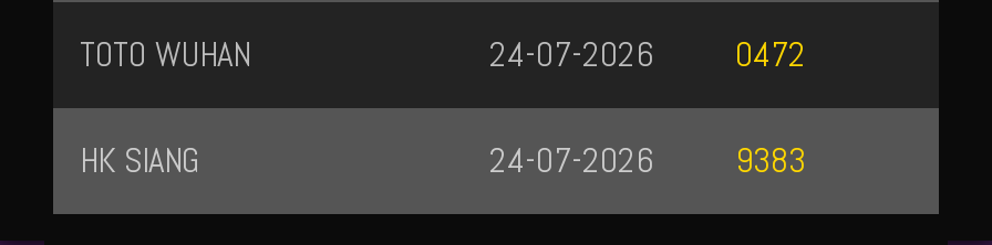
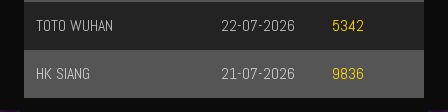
[489,32,653,77] 24-07-2026 -> [221,16,295,36] 22-07-2026
[735,34,806,78] 0472 -> [332,16,364,36] 5342
[489,138,653,183] 24-07-2026 -> [221,64,295,84] 21-07-2026
[735,139,806,184] 9383 -> [332,64,364,84] 9836

